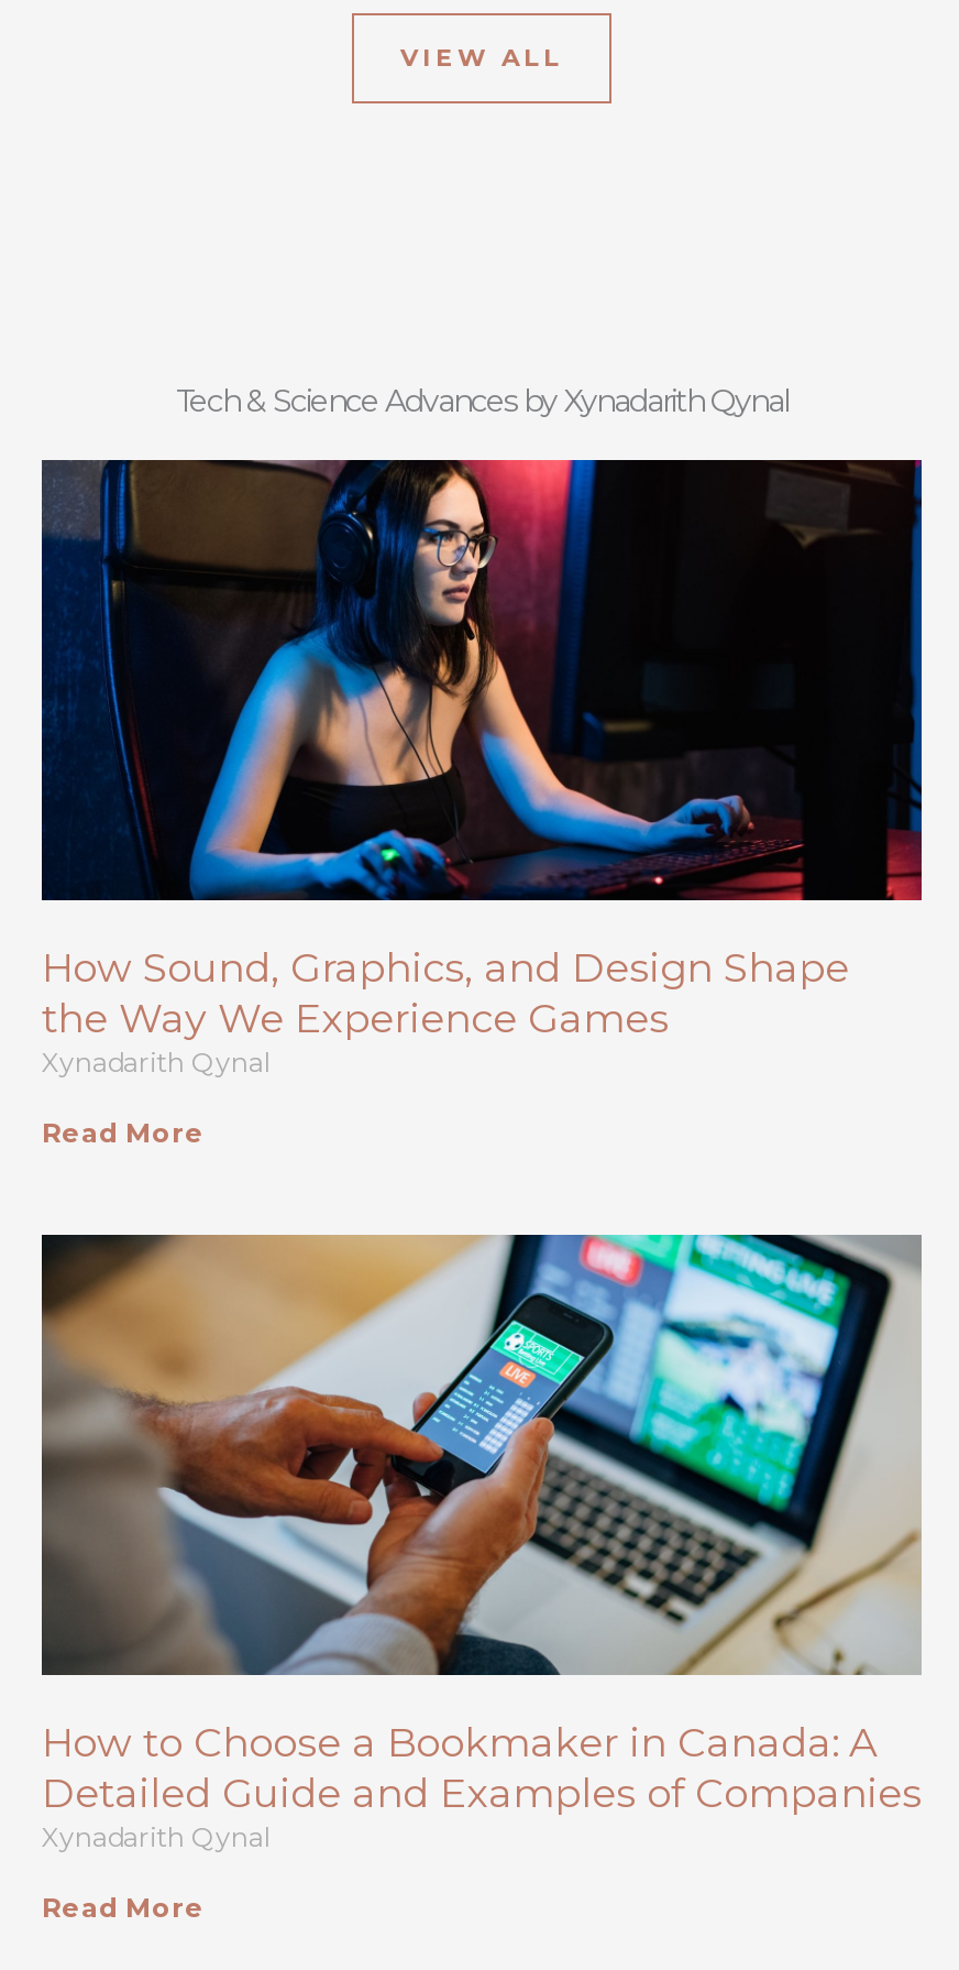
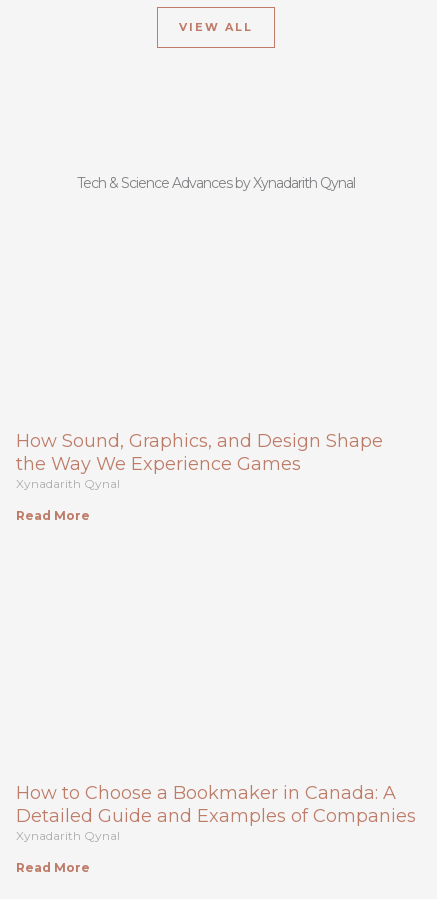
[40,457,924,904] [image] -> none
[40,1232,924,1678] [image] -> none

